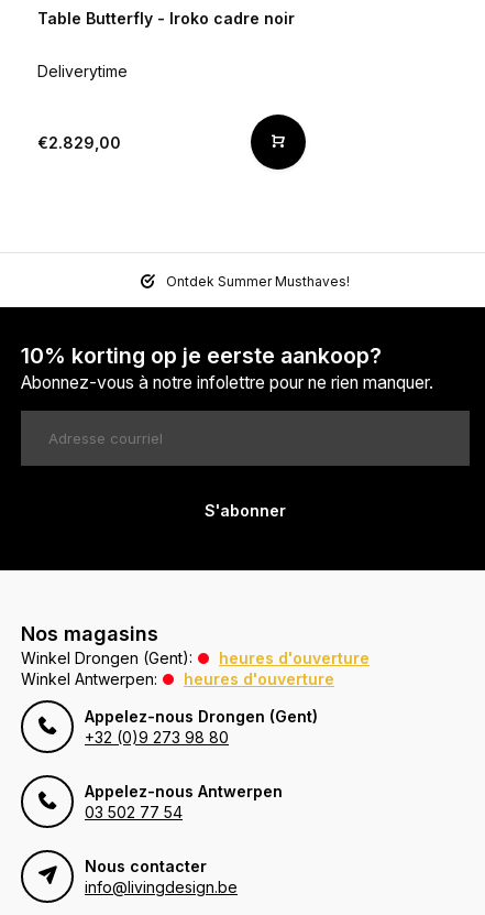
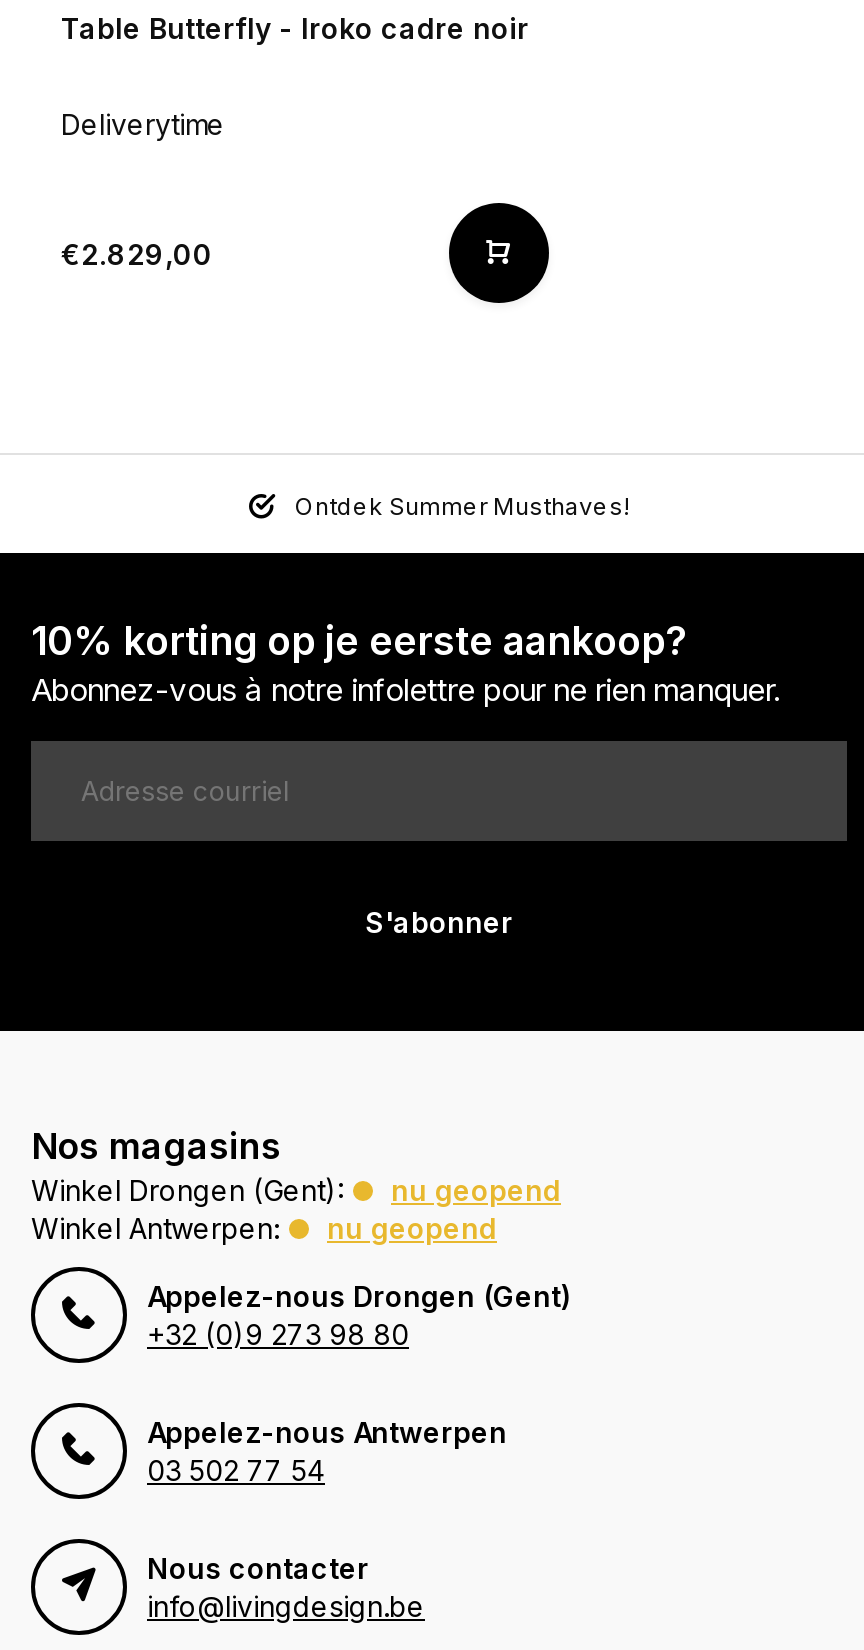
[219,649,370,668] heures d'ouverture -> [391,1174,561,1208] nu geopend
[184,670,334,689] heures d'ouverture -> [327,1212,497,1246] nu geopend

